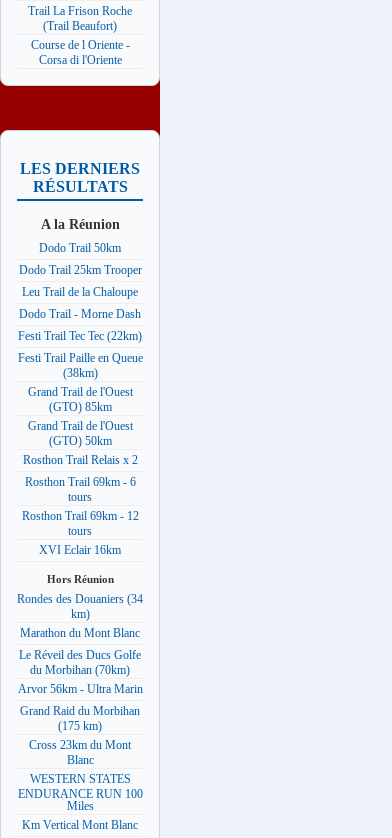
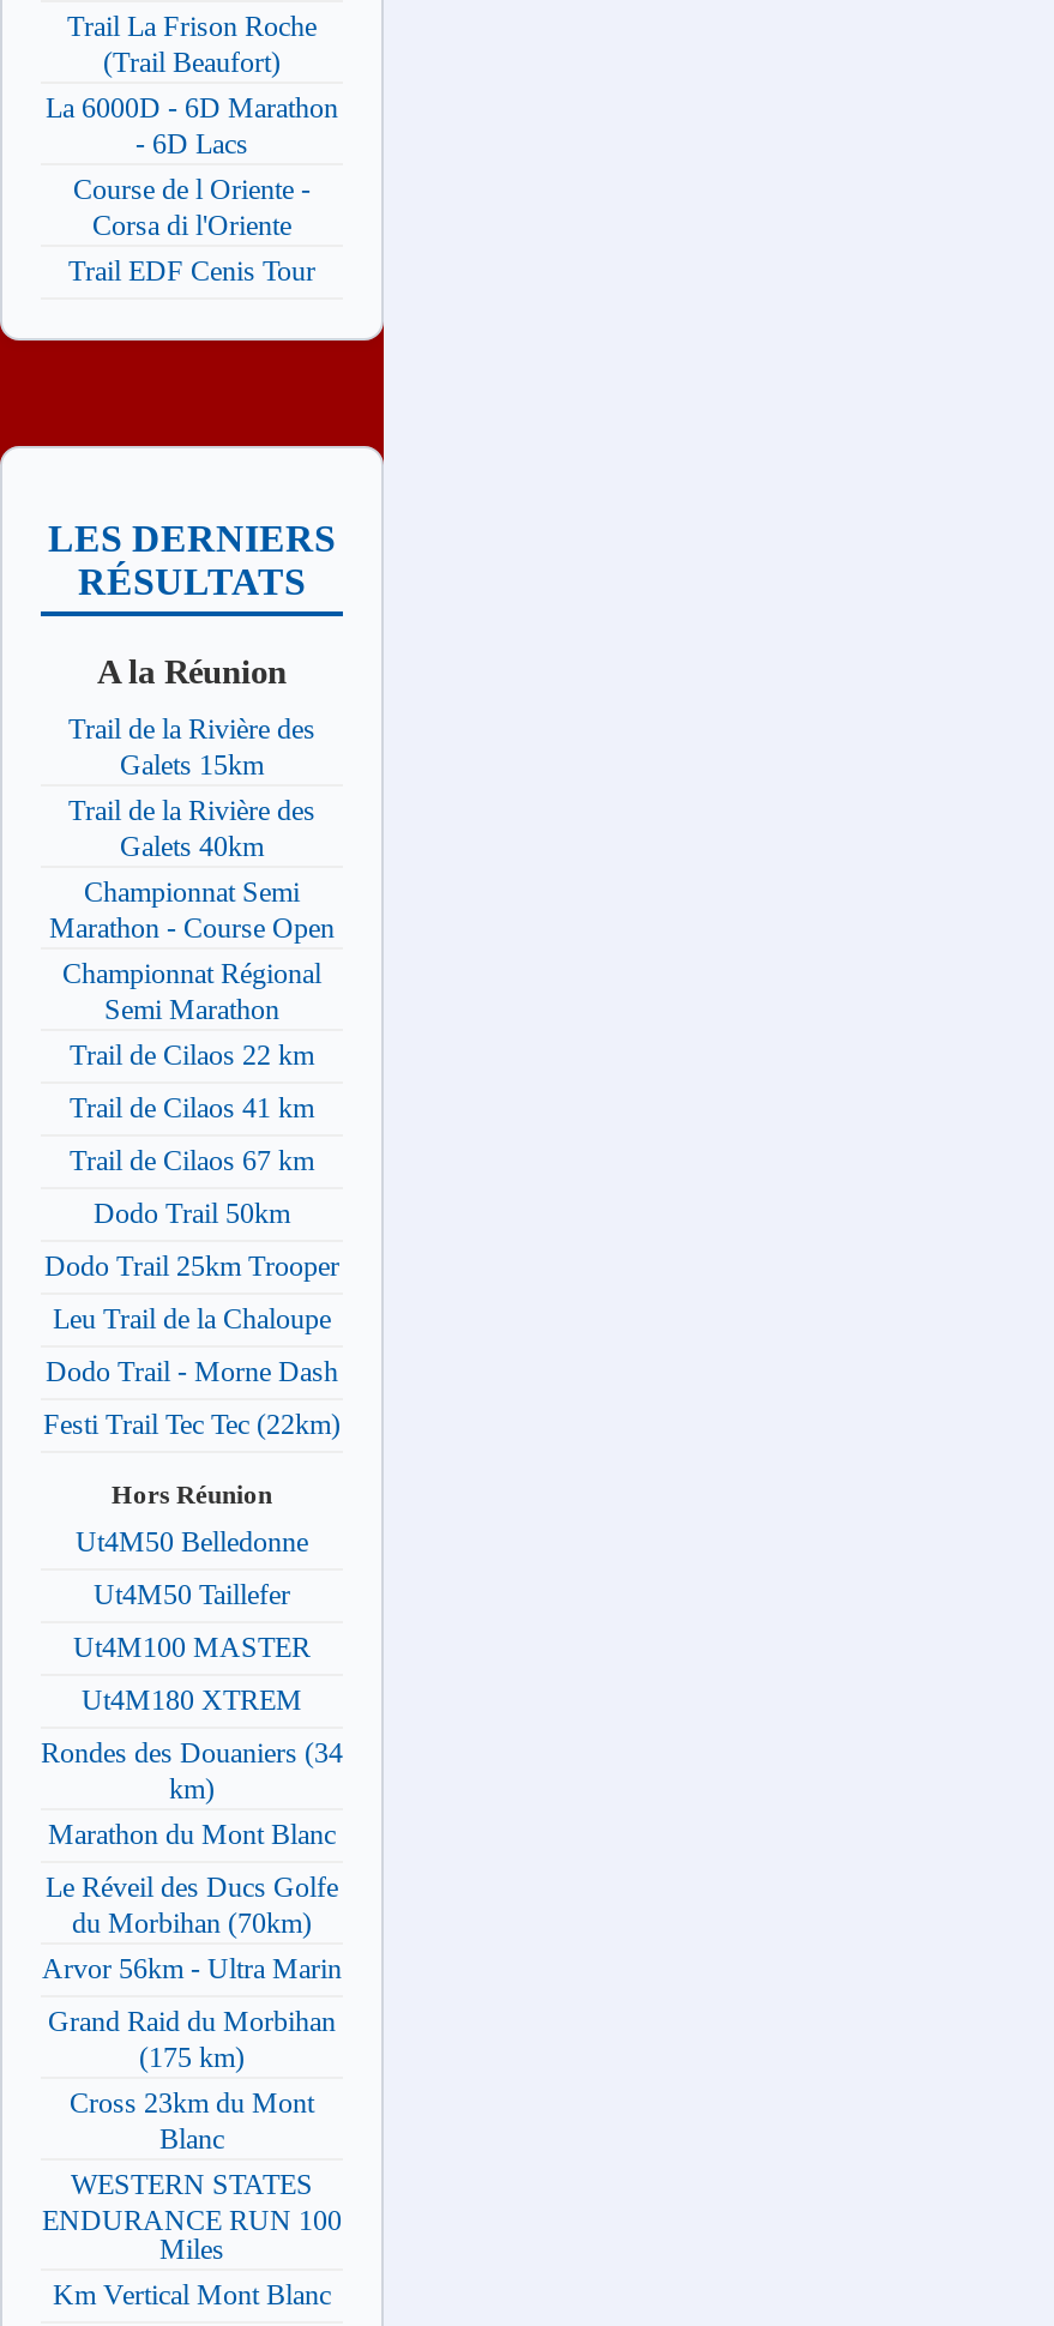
none -> [46,92,338,157] La 6000D - 6D Marathon | - 6D Lacs
none -> [68,255,315,288] Trail EDF Cenis Tour
none -> [49,713,335,1178] Trail de la Rivière des | Galets 15km | Trail de la Rivière des | Galets 40km | Championnat Semi | Marathon - Course Open | Championnat Régional | Semi Marathon | Trail de Cilaos 22 km | Trail de Cilaos 41 km | Trail de Cilaos 67 km
moved [18,241,142,343] -> [43,1197,341,1442]: Dodo Trail 50km | Dodo Trail 25km Trooper | Leu Trail de la Chaloupe | Dodo Trail - Morne Dash | Festi Trail Tec Tec (22km)
[17,351,142,557] Festi Trail Paille en Queue | (38km) | Grand Trail de l'Ouest | (GTO) 85km | Grand Trail de l'Ouest | (GTO) 50km | Rosthon Trail Relais x 2 | Rosthon Trail 69km - 6 | tours | Rosthon Trail 69km - 12 | tours | XVI Eclair 16km -> none
none -> [73,1526,311,1718] Ut4M50 Belledonne | Ut4M50 Taillefer | Ut4M100 MASTER | Ut4M180 XTREM

